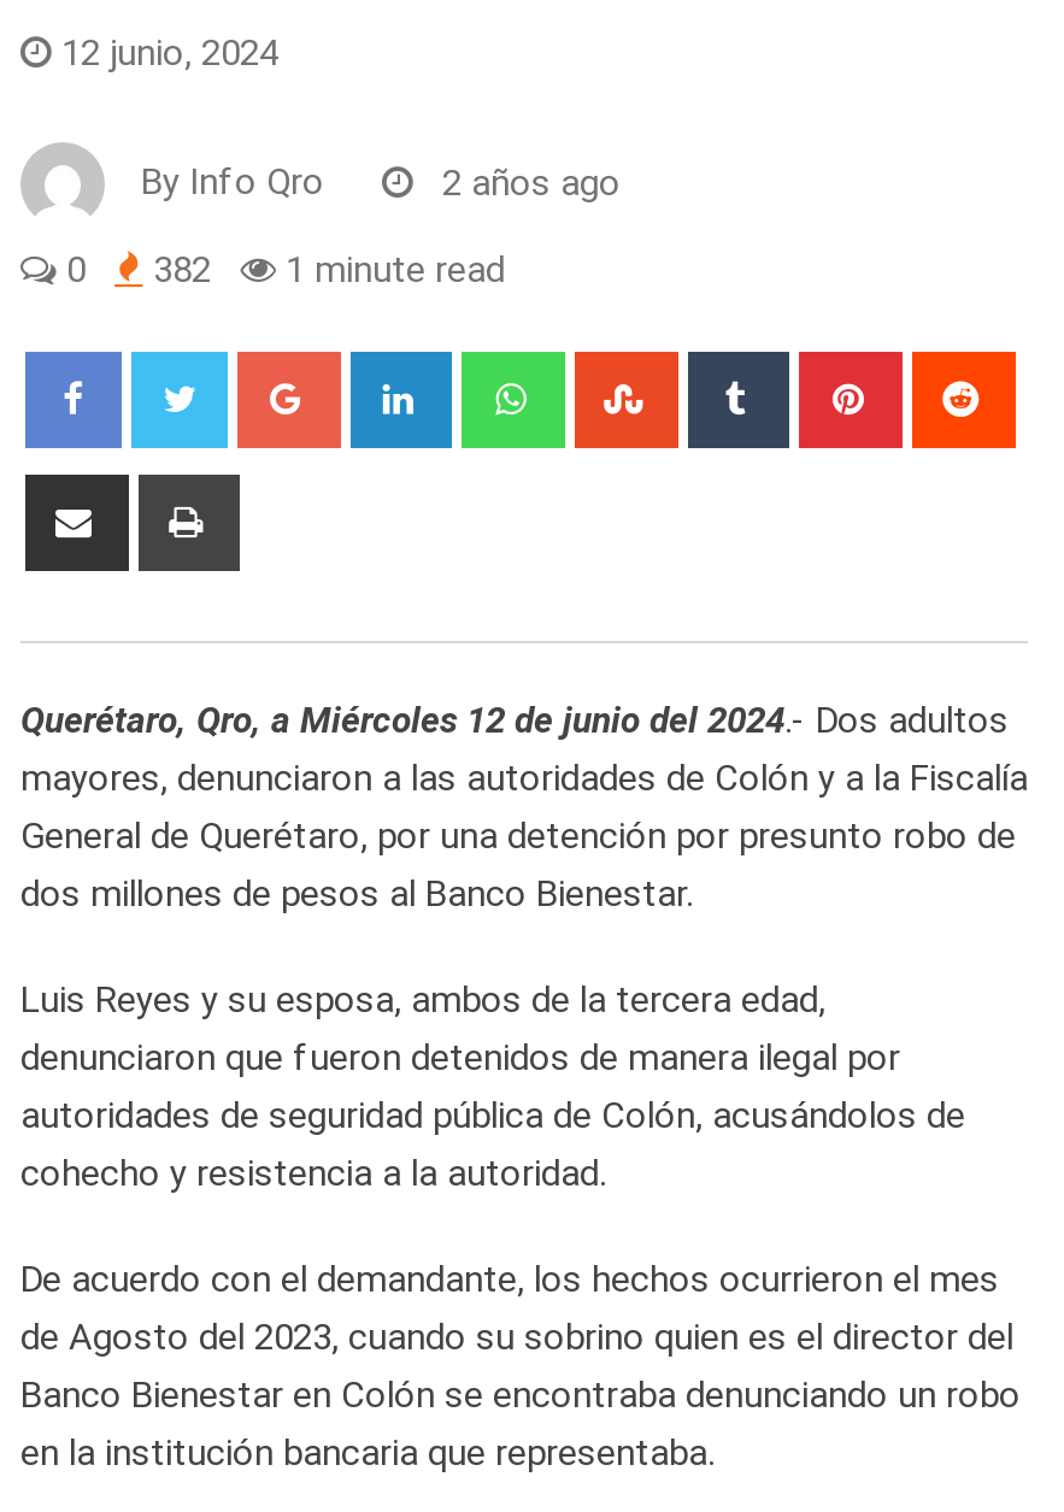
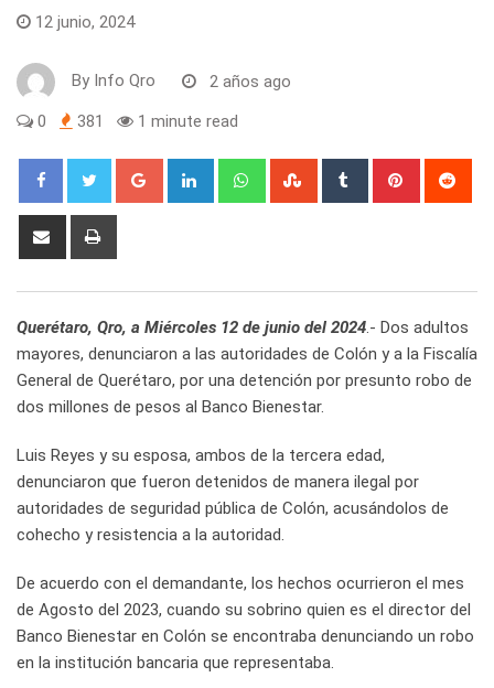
[57,248,505,292] 0 382 1 minute read -> [33,111,238,131] 0 381 1 minute read

